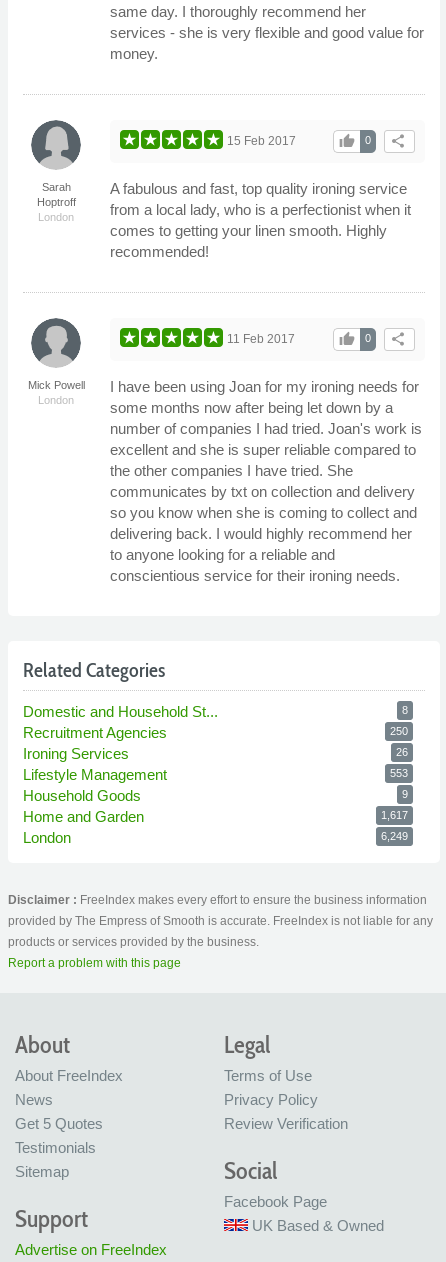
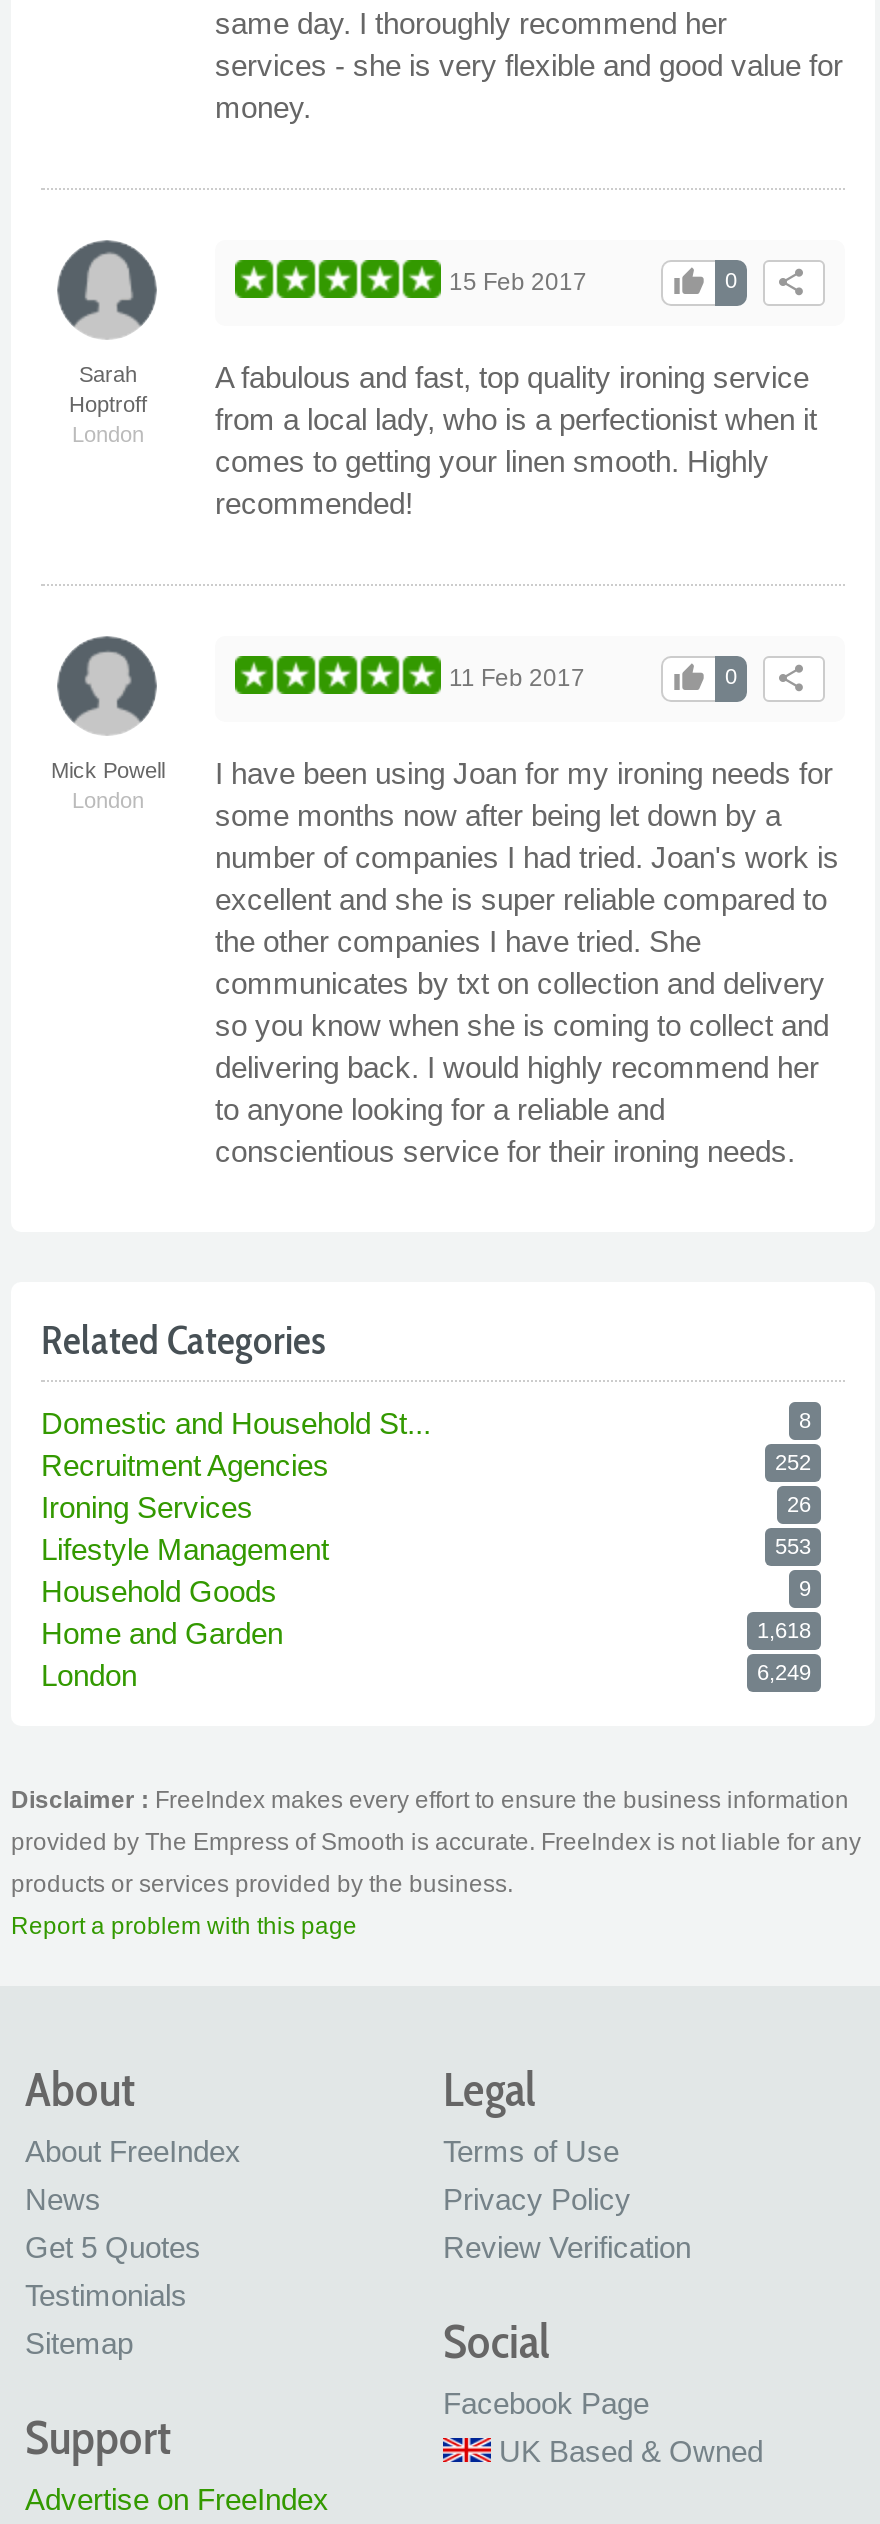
[390,724,408,736] 250 -> [775,1449,811,1473] 252
[381,808,408,820] 1,617 -> [757,1617,811,1641] 1,618

